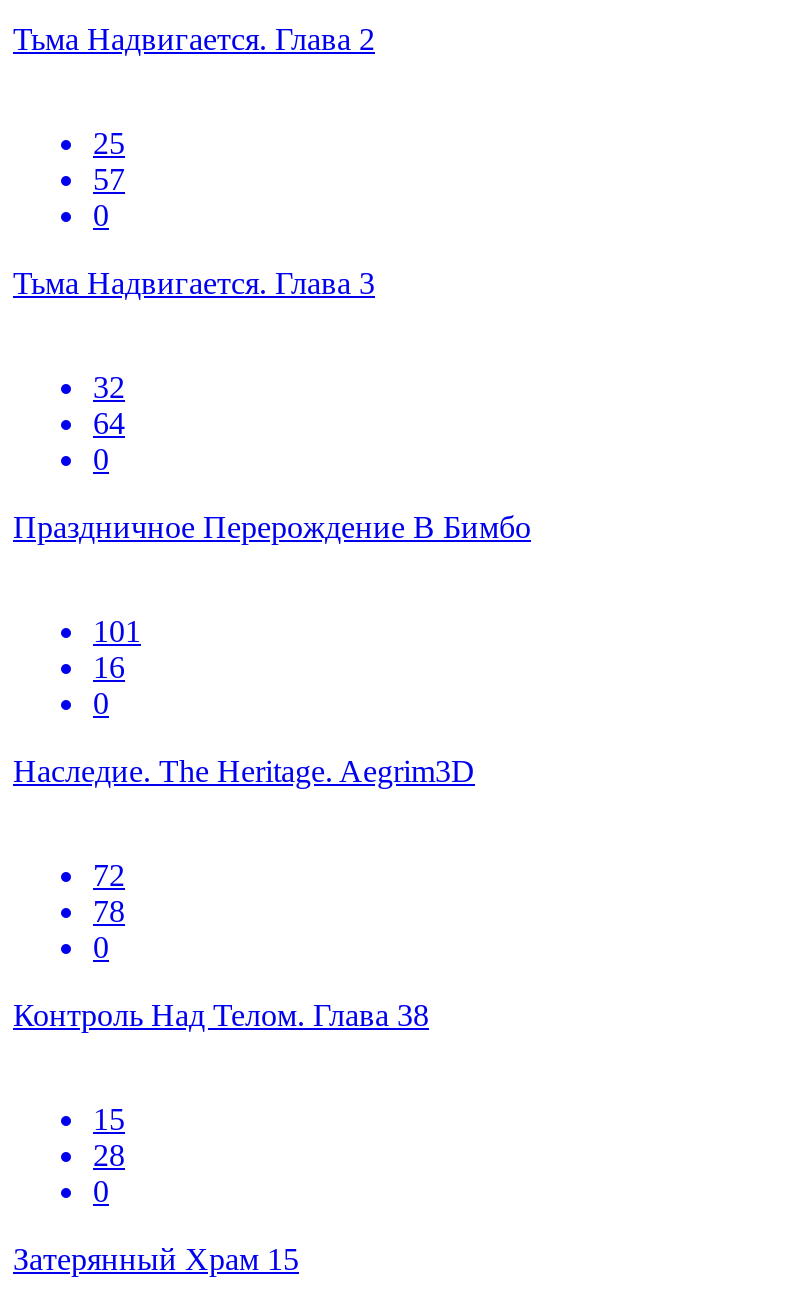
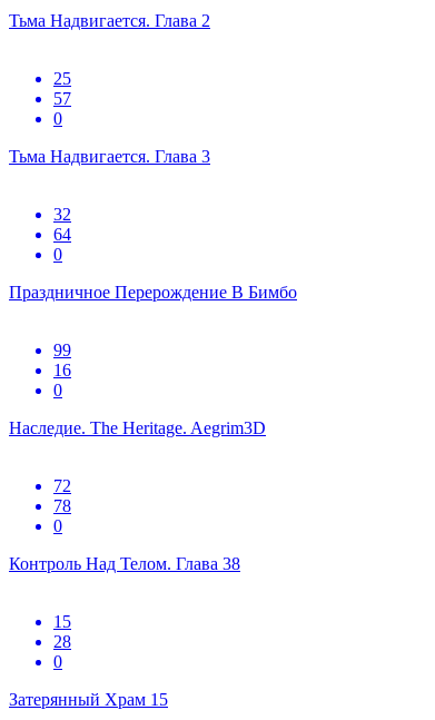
[93,614,141,648] 101 -> [53,340,71,359] 99

